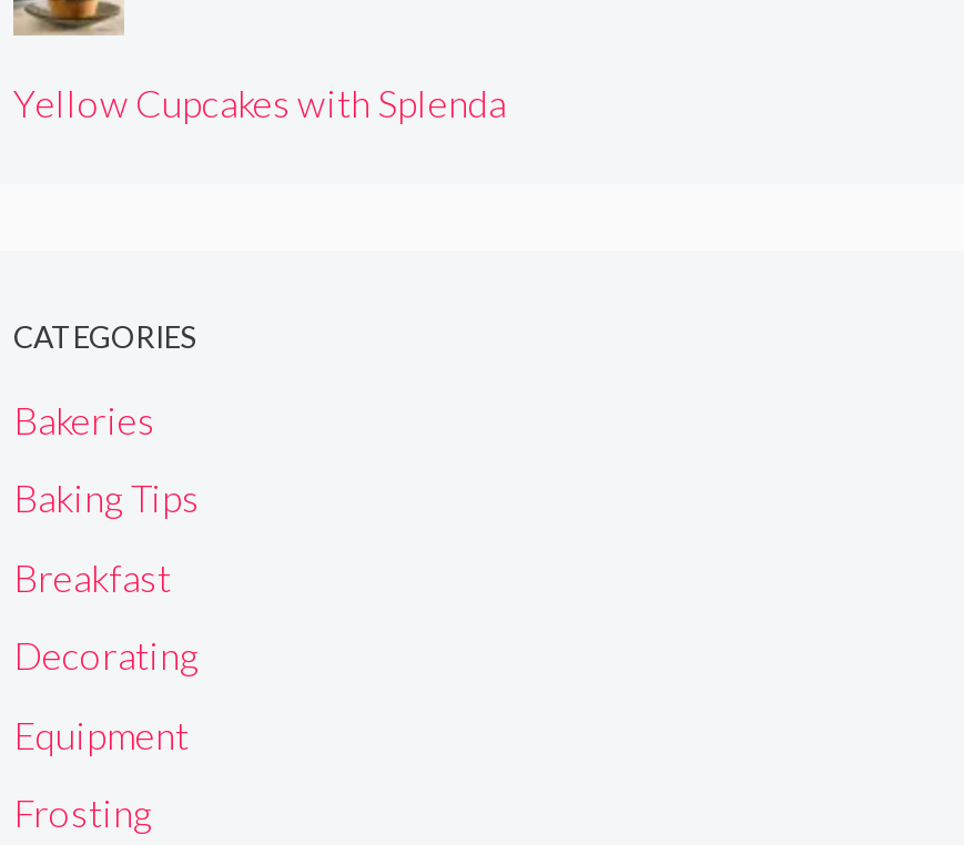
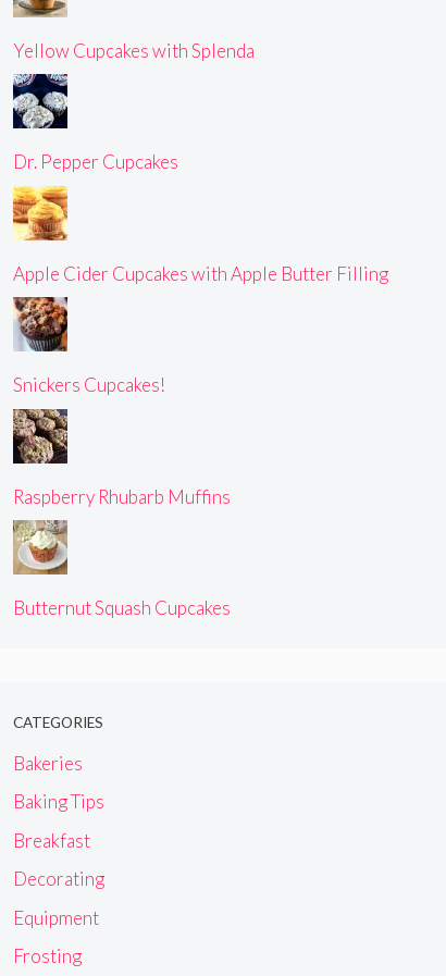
none -> [12,73,178,173] [image] | Dr. Pepper Cupcakes
none -> [12,185,388,285] [image] | Apple Cider Cupcakes with Apple Butter Filling
none -> [12,408,231,508] [image] | Raspberry Rhubarb Muffins
none -> [13,296,165,396] [image] | Snickers Cupcakes!
none -> [13,519,231,619] [image] | Butternut Squash Cupcakes

